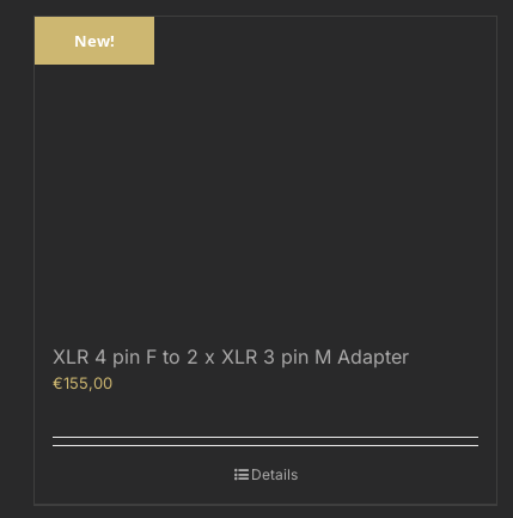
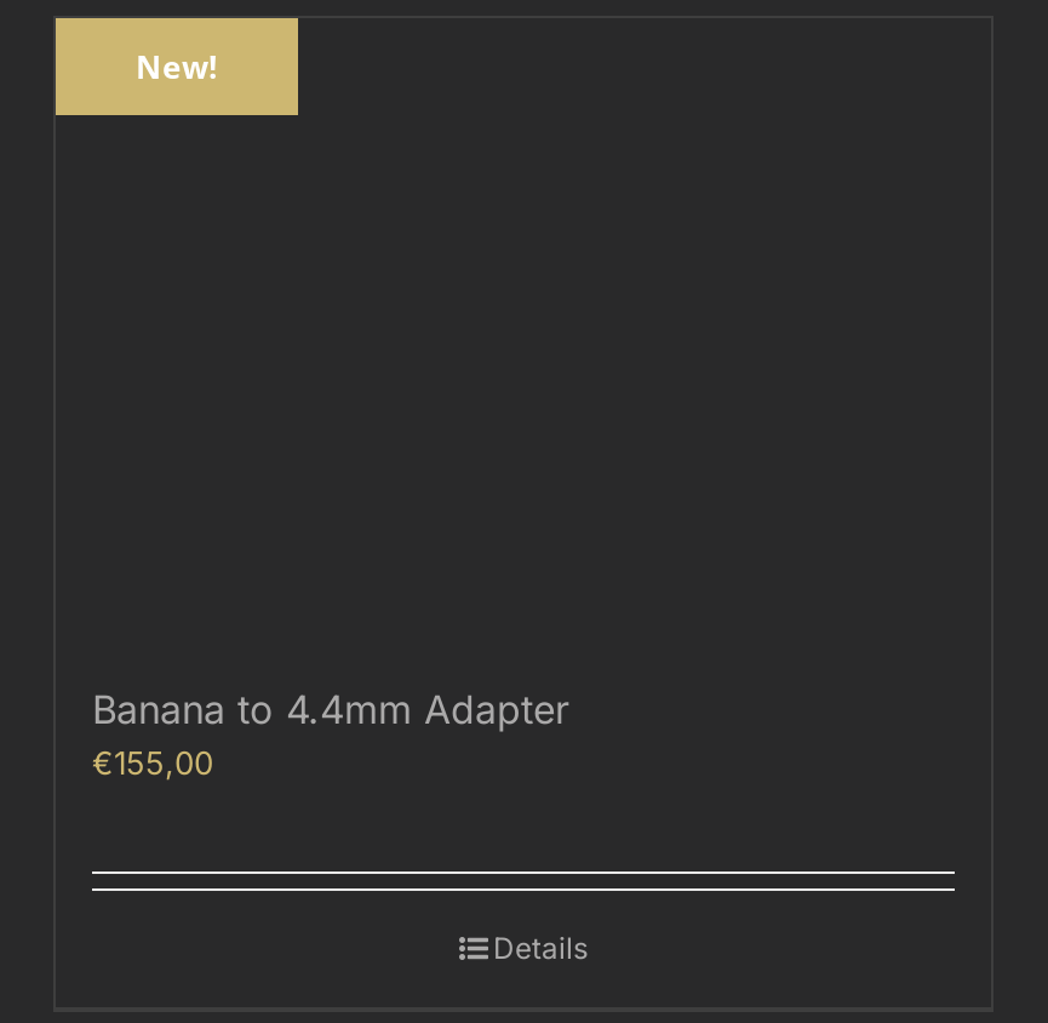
[53,345,409,369] XLR 4 pin F to 2 x XLR 3 pin M Adapter -> [92,685,569,733] Banana to 4.4mm Adapter

